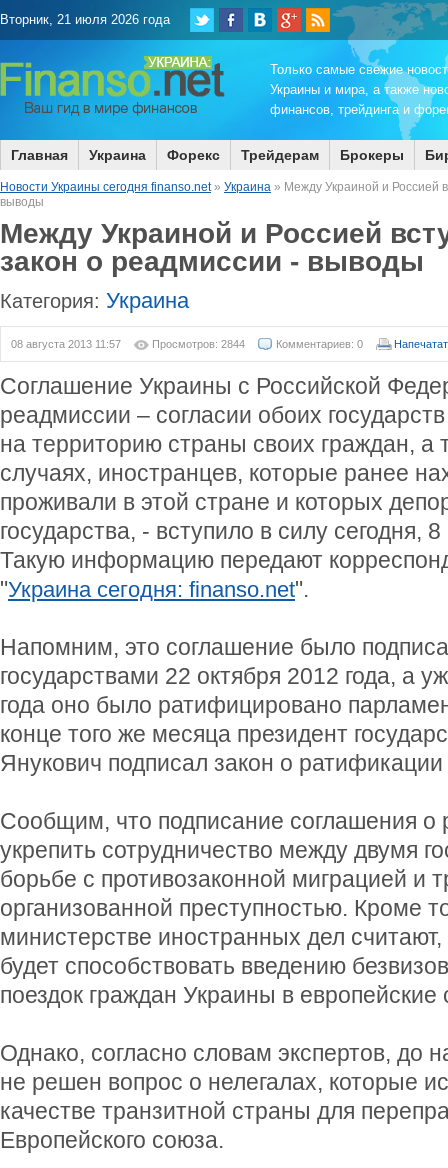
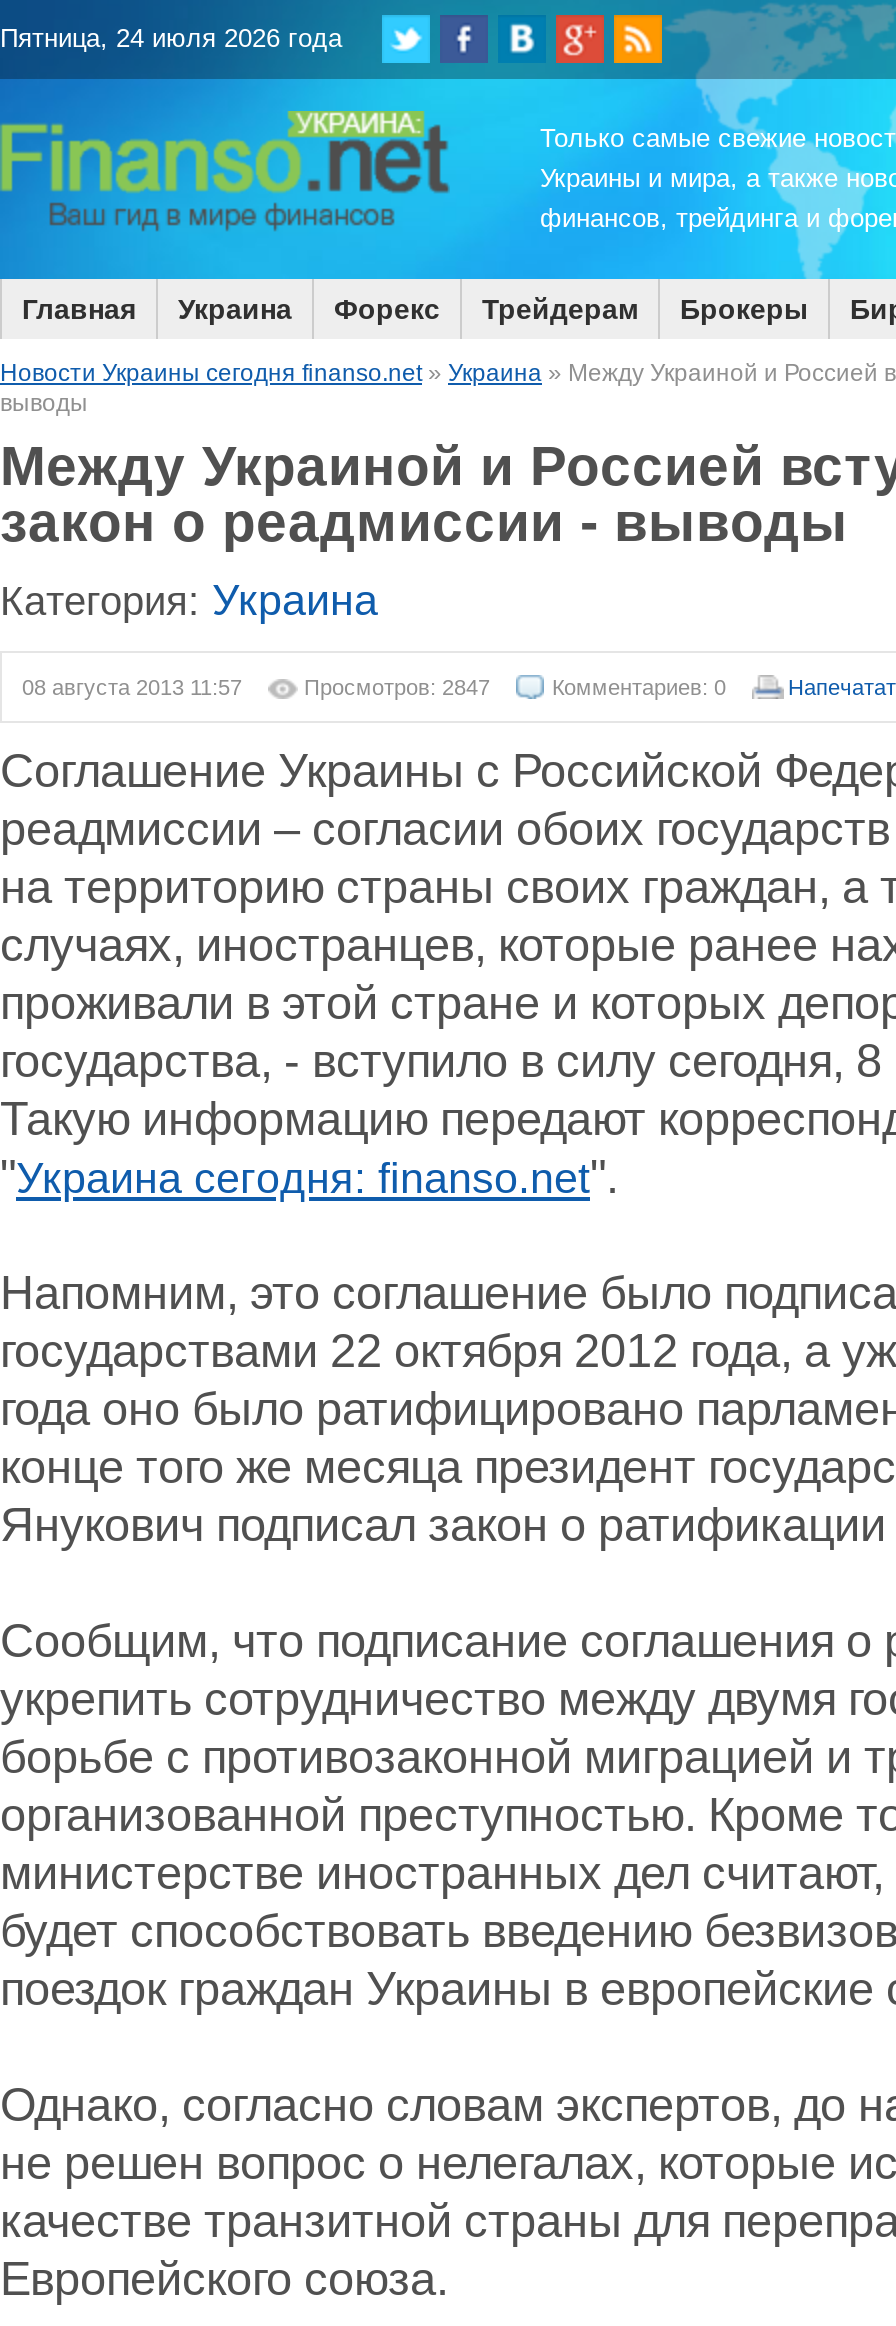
[0,12,170,27] Вторник, 21 июля 2026 года -> [0,23,342,53] Пятница, 24 июля 2026 года
[152,338,245,350] Просмотров: 2844 -> [304,675,490,699] Просмотров: 2847

